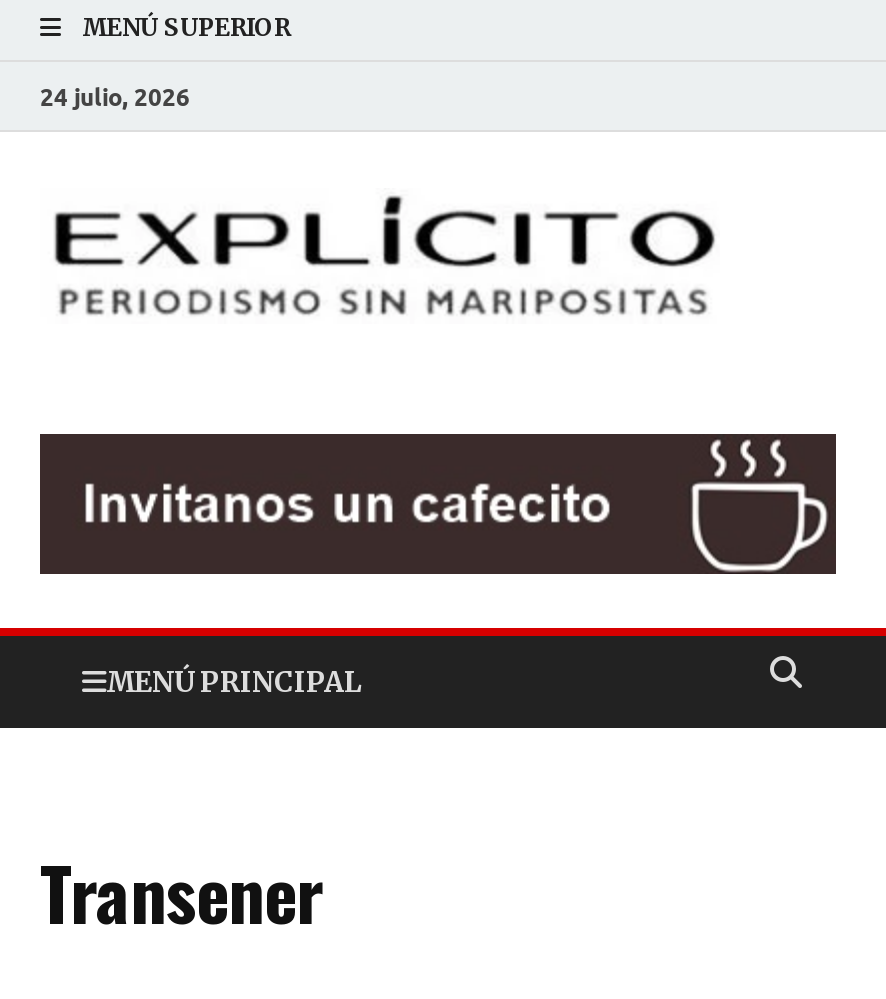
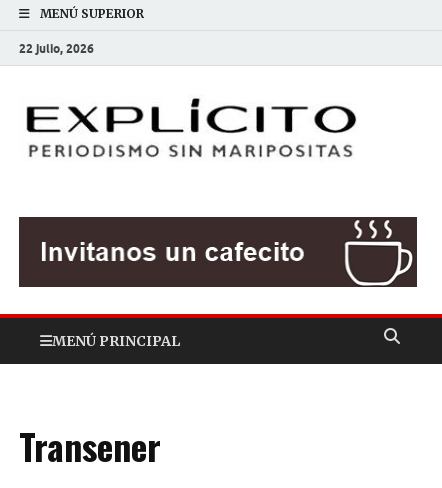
[40,81,190,111] 24 julio, 2026 -> [19,40,94,55] 22 julio, 2026

